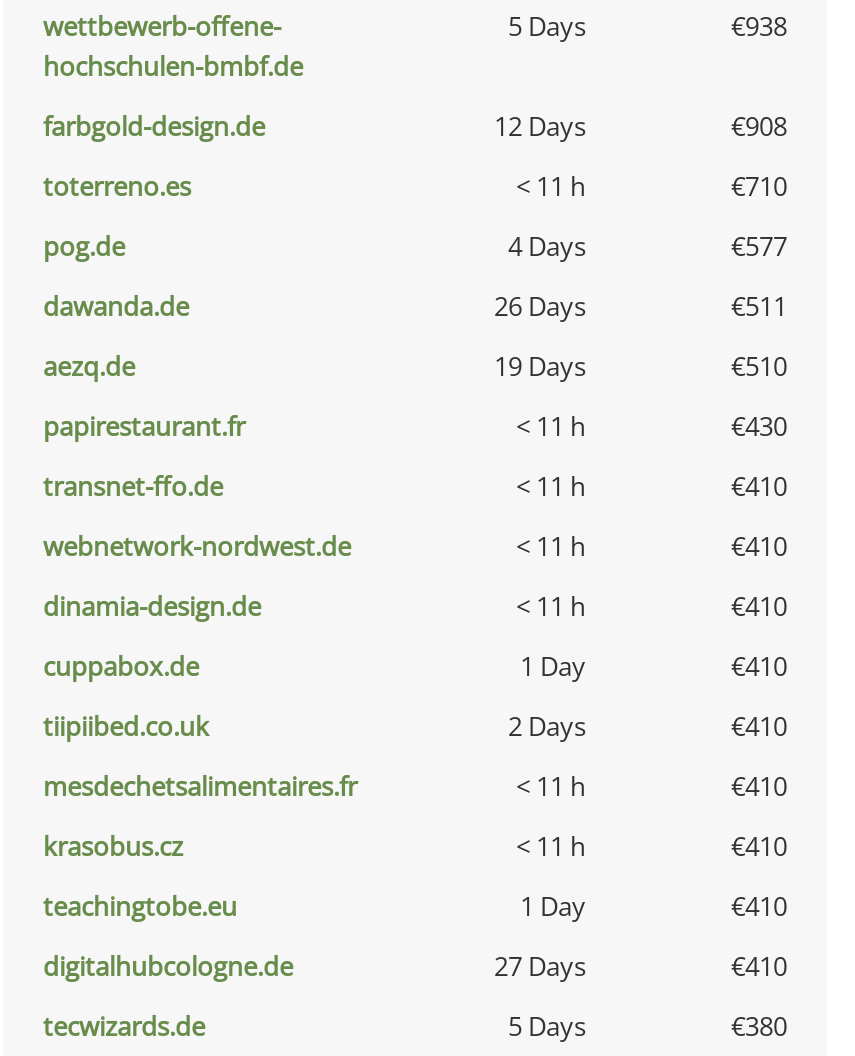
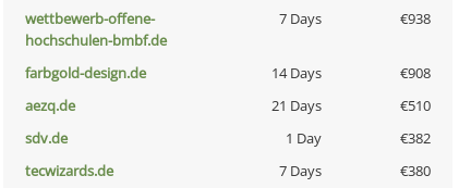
[508,8,586,44] 5 Days -> [279,9,321,28] 7 Days
[494,108,586,144] 12 Days -> [271,63,321,83] 14 Days
[43,168,787,324] toterreno.es | < 11 h | €710 | pog.de | 4 Days | €577 | dawanda.de | 26 Days | €511 -> none
[494,348,586,384] 19 Days -> [271,96,321,115] 21 Days
[43,408,787,684] papirestaurant.fr | < 11 h | €430 | transnet-ffo.de | < 11 h | €410 | webnetwork-nordwest.de | < 11 h | €410 | dinamia-design.de | < 11 h | €410 | cuppabox.de -> [25,128,68,148] sdv.de
[43,648,787,984] €410 | tiipiibed.co.uk | 2 Days | €410 | mesdechetsalimentaires.fr | < 11 h | €410 | krasobus.cz | < 11 h | €410 | teachingtobe.eu | 1 Day | €410 | digitalhubcologne.de | 27 Days | €410 -> [400,128,431,148] €382
[508,1008,586,1044] 5 Days -> [279,161,321,180] 7 Days

